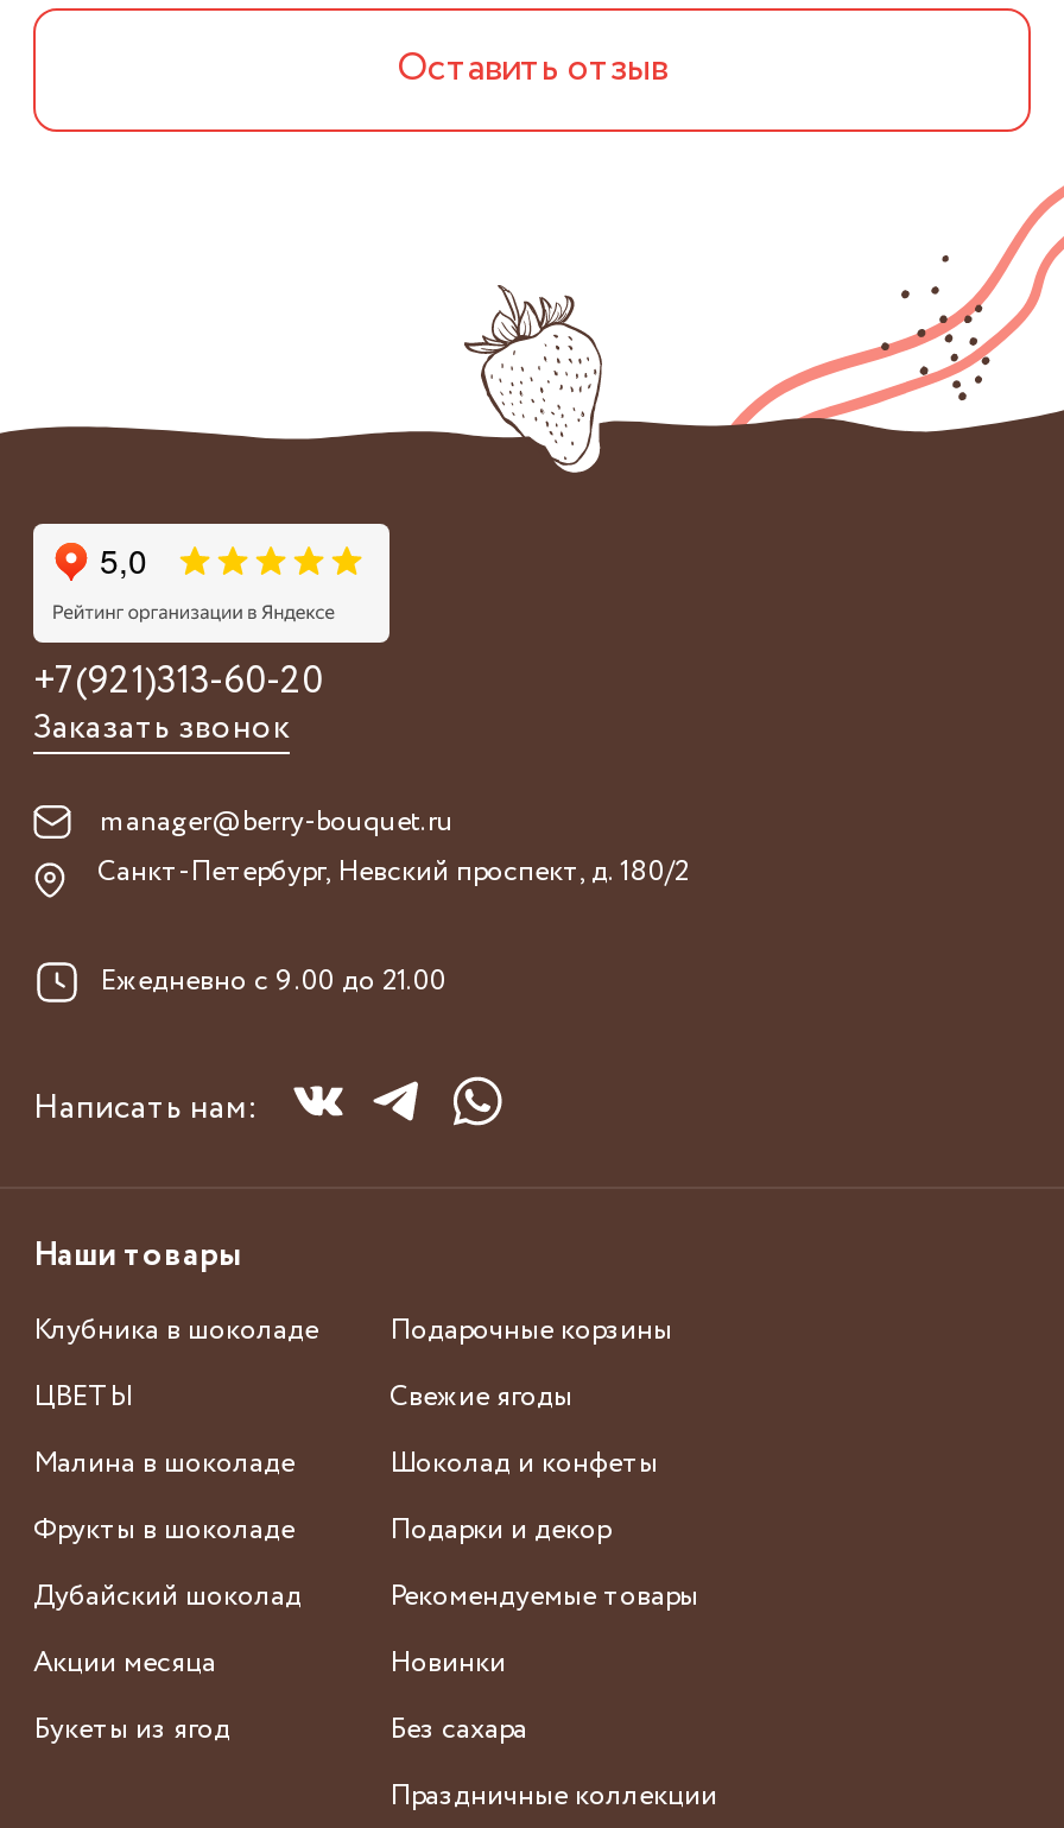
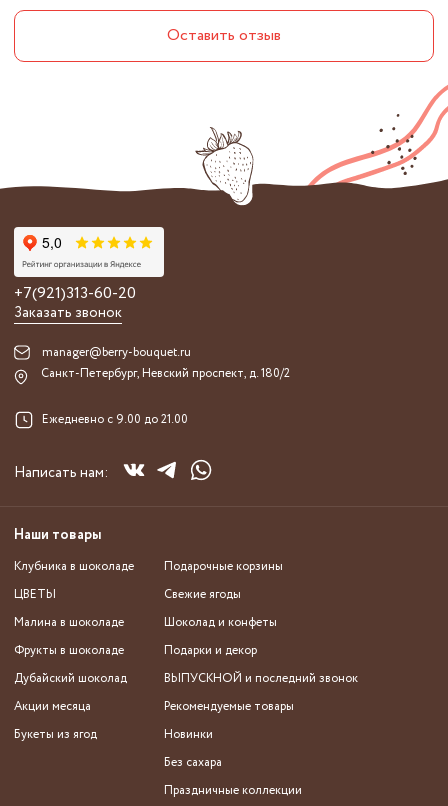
none -> [164,670,358,687] ВЫПУСКНОЙ и последний звонок

